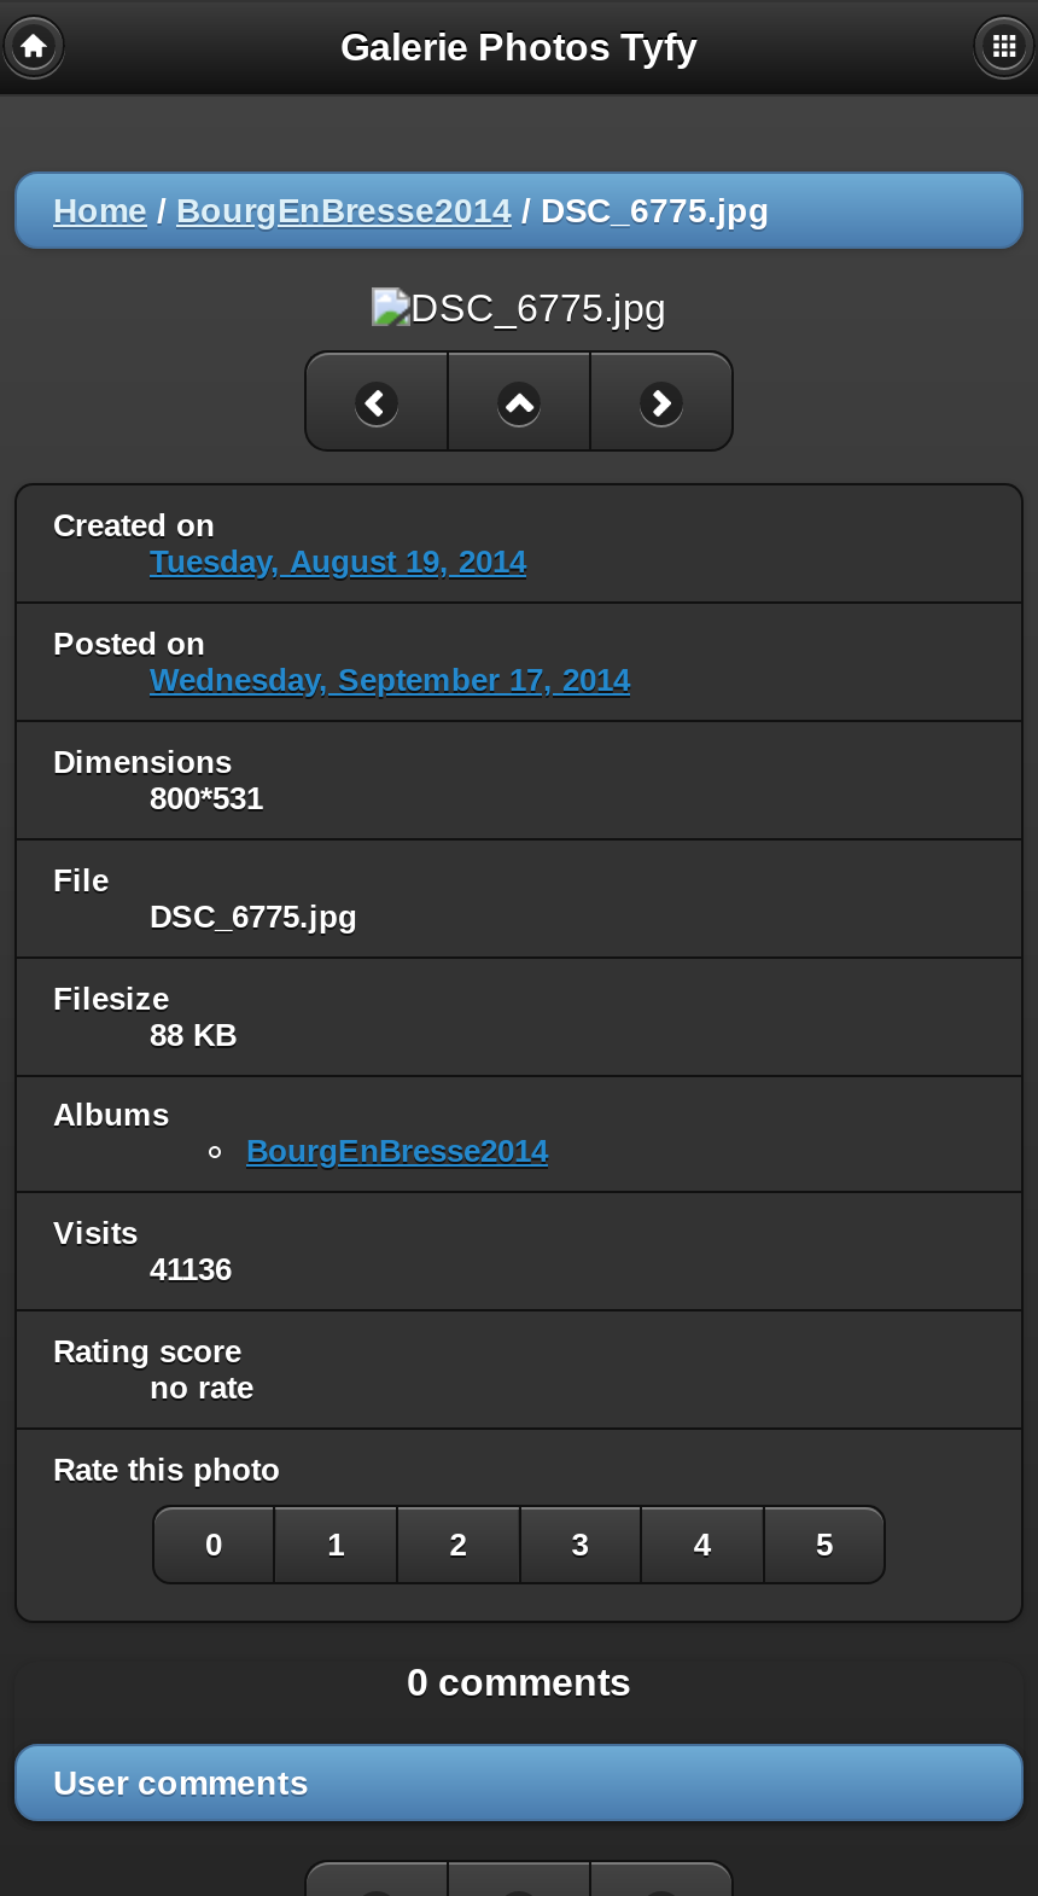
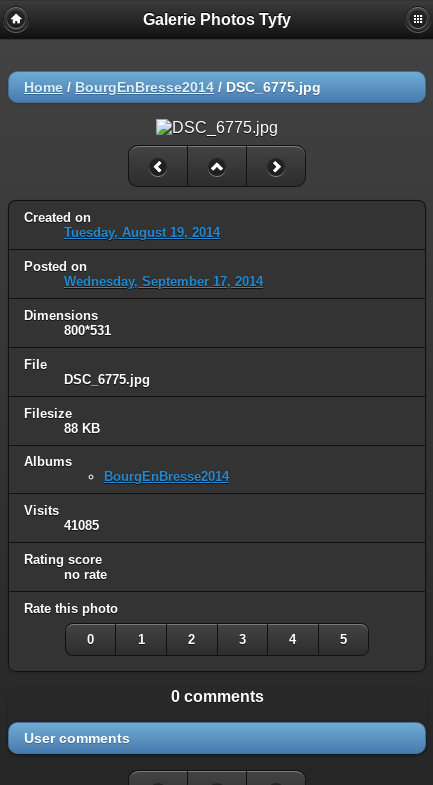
[150,1252,232,1288] 41136 -> [64,518,99,533] 41085

